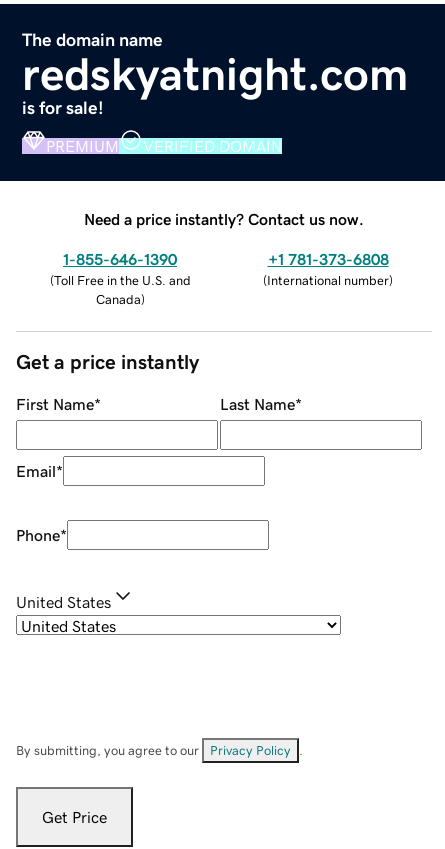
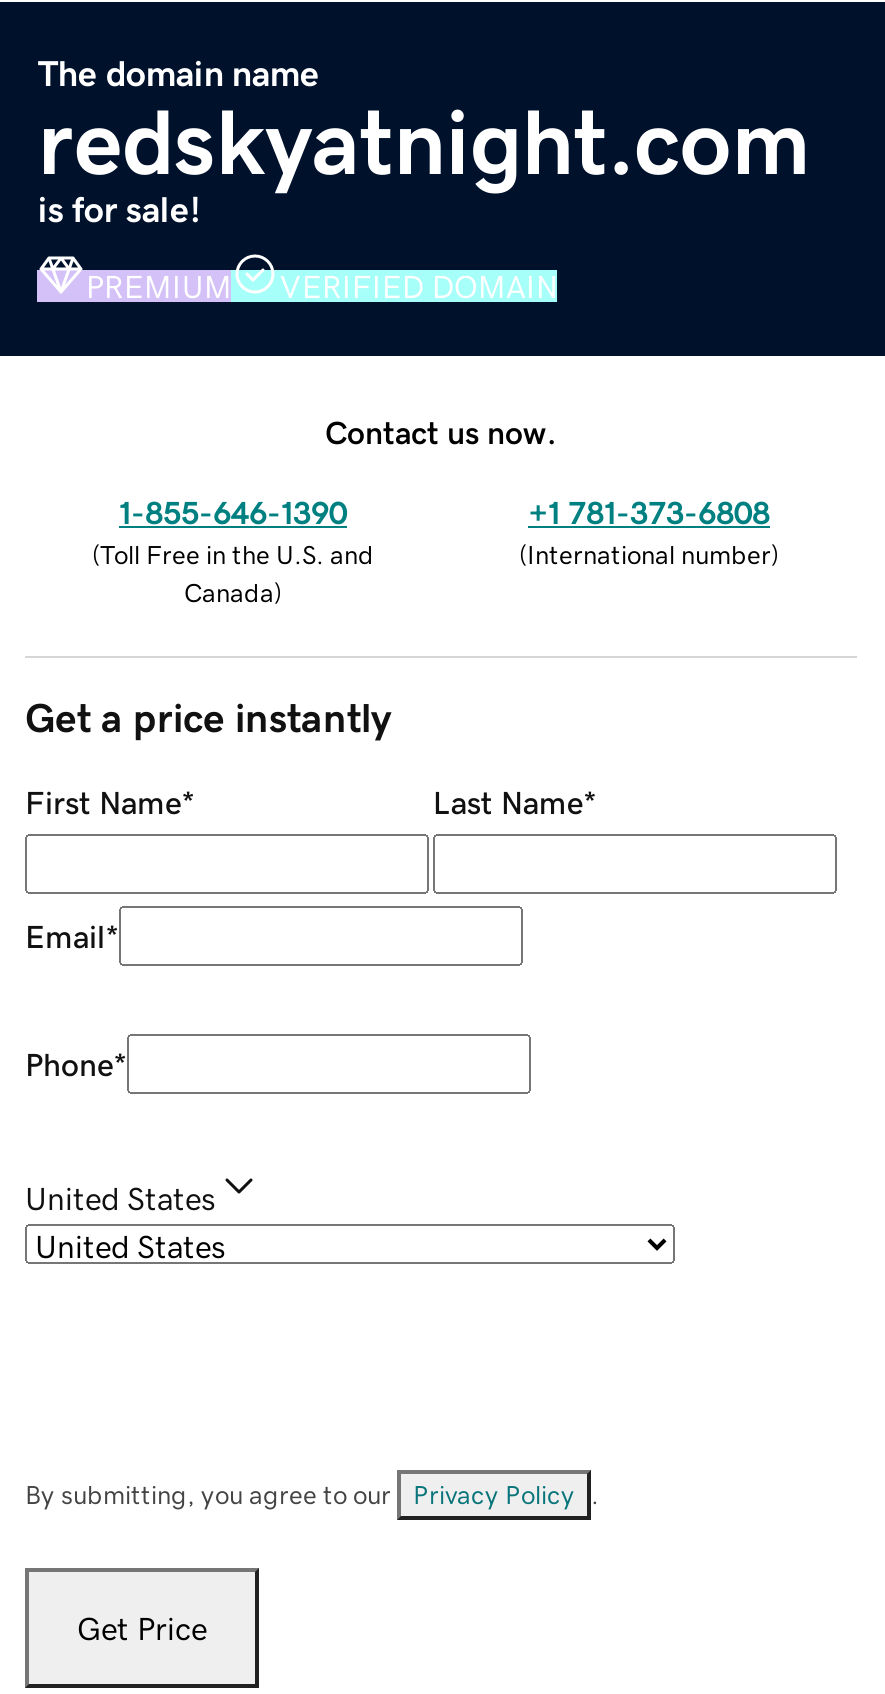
[84,211,364,227] Need a price instantly? Contact us now. -> [325,415,557,447] Contact us now.

